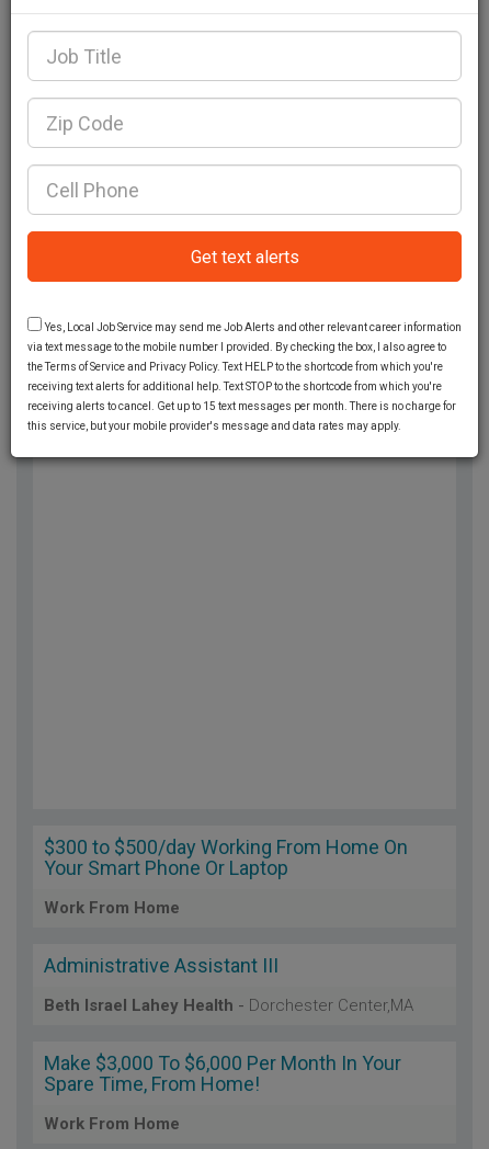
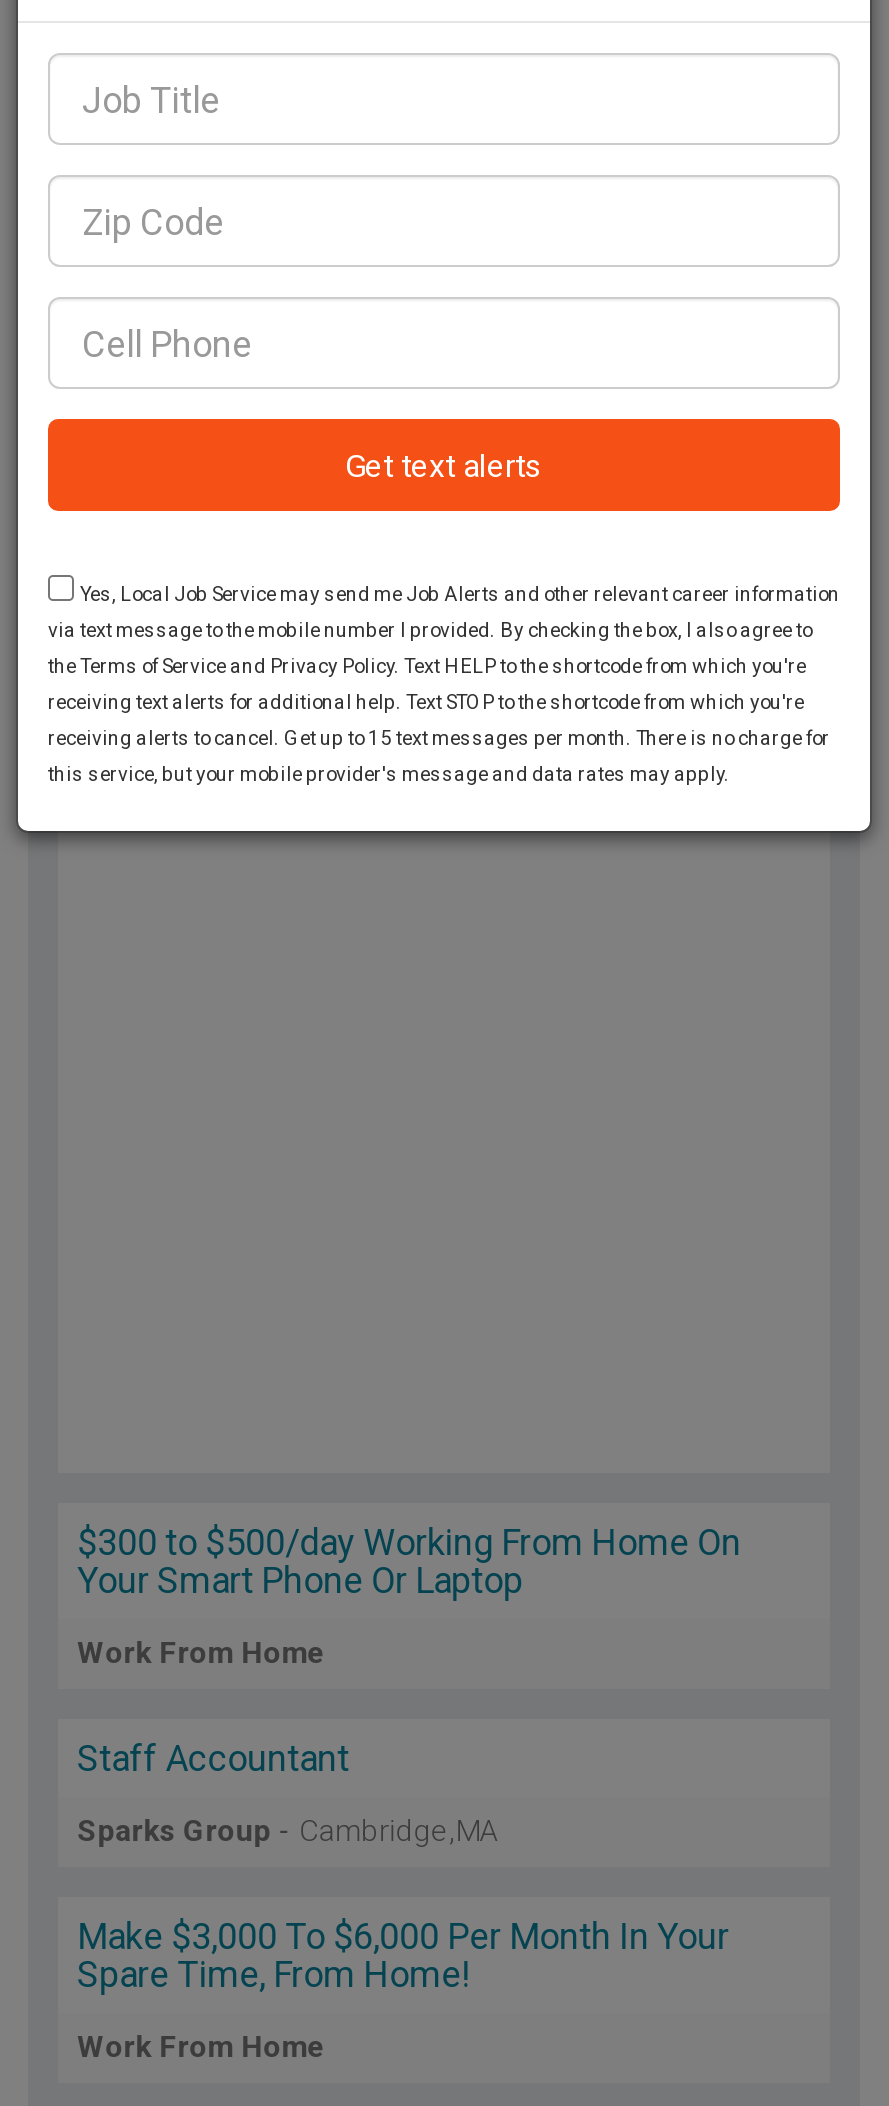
[44,953,278,976] Administrative Assistant III -> [77,1736,349,1778] Staff Accountant
[44,995,413,1015] Beth Israel Lahey Health - Dorchester Center,MA -> [77,1812,497,1848] Sparks Group - Cambridge,MA

